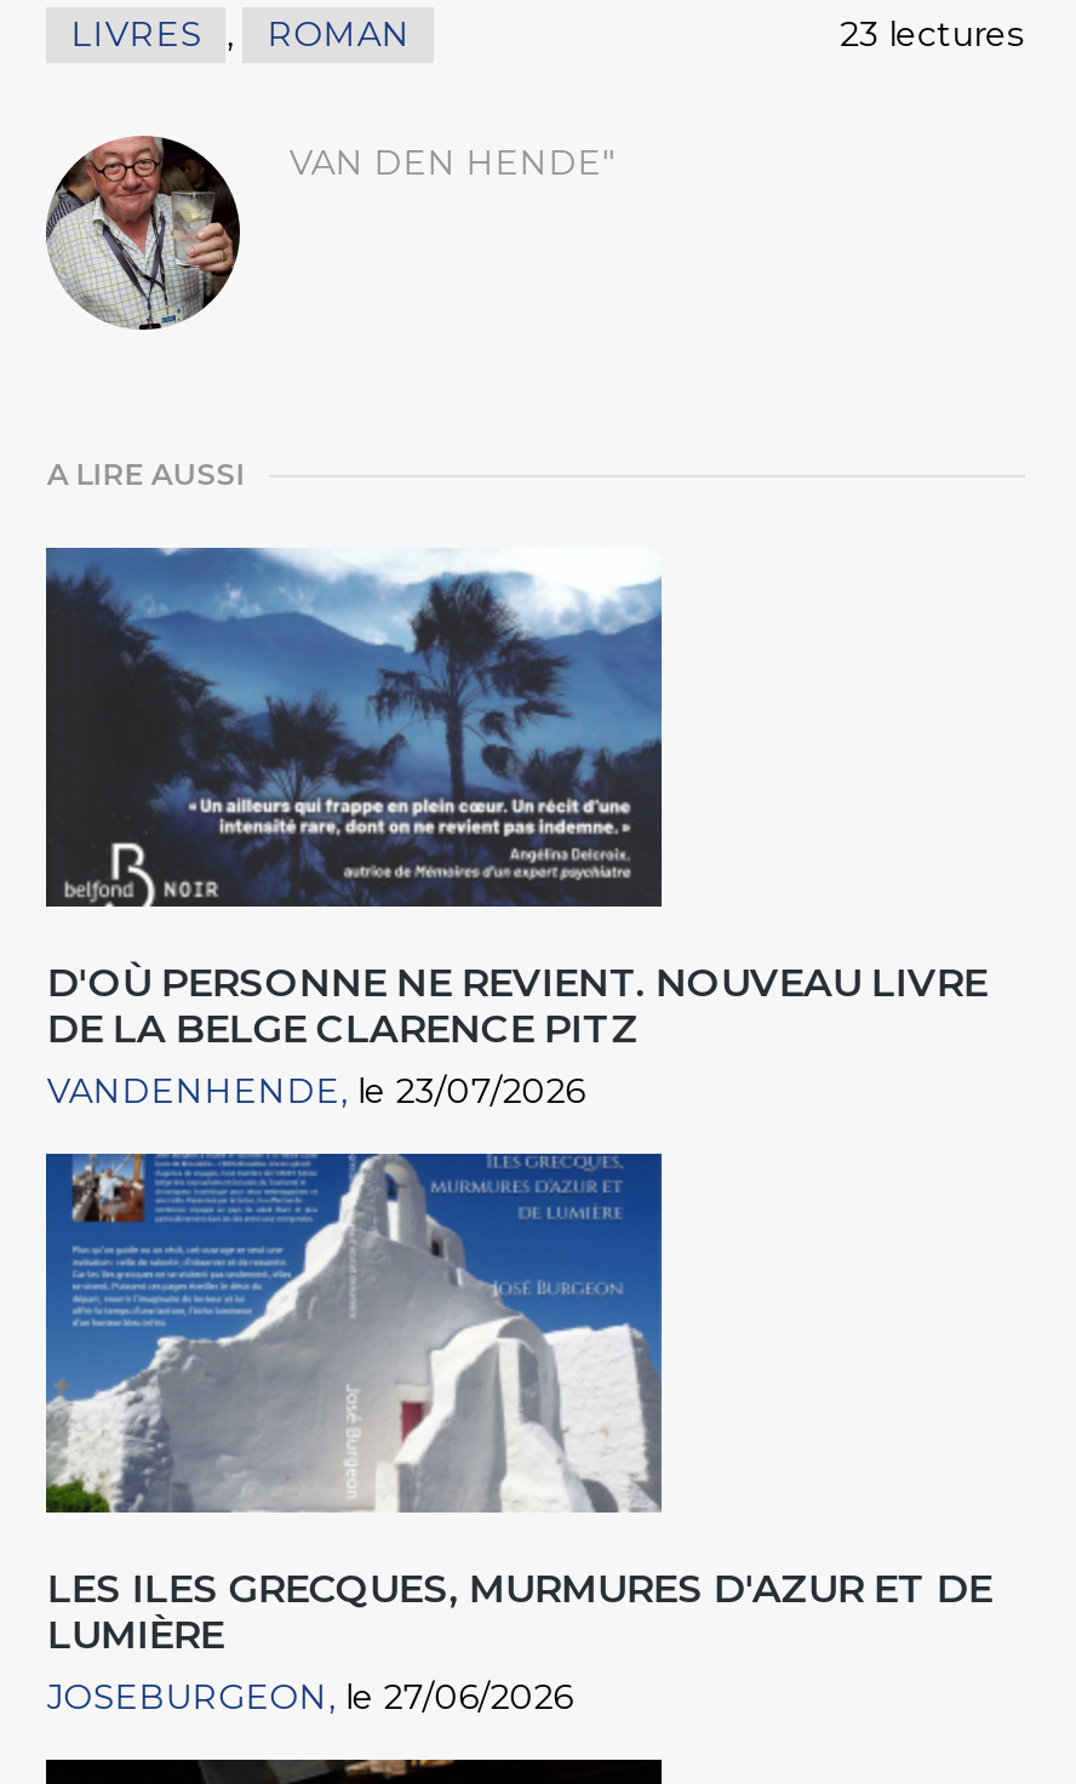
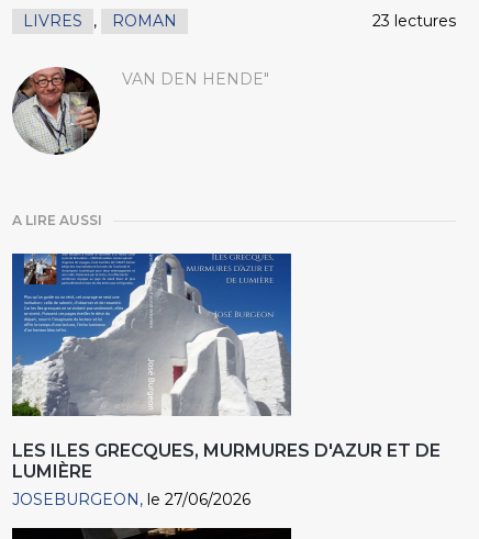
[44,548,987,1113] [image] | D'OÙ PERSONNE NE REVIENT. NOUVEAU LIVRE | DE LA BELGE CLARENCE PITZ | VANDENHENDE le 23/07/2026 -> none

